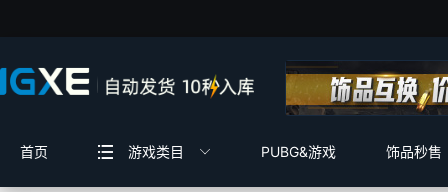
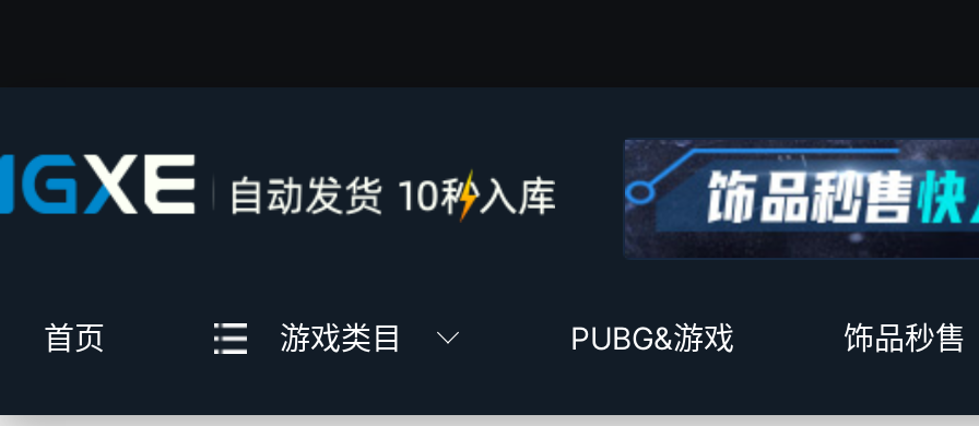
[285,61,445,115] [image] -> [623,140,972,256] [image]

